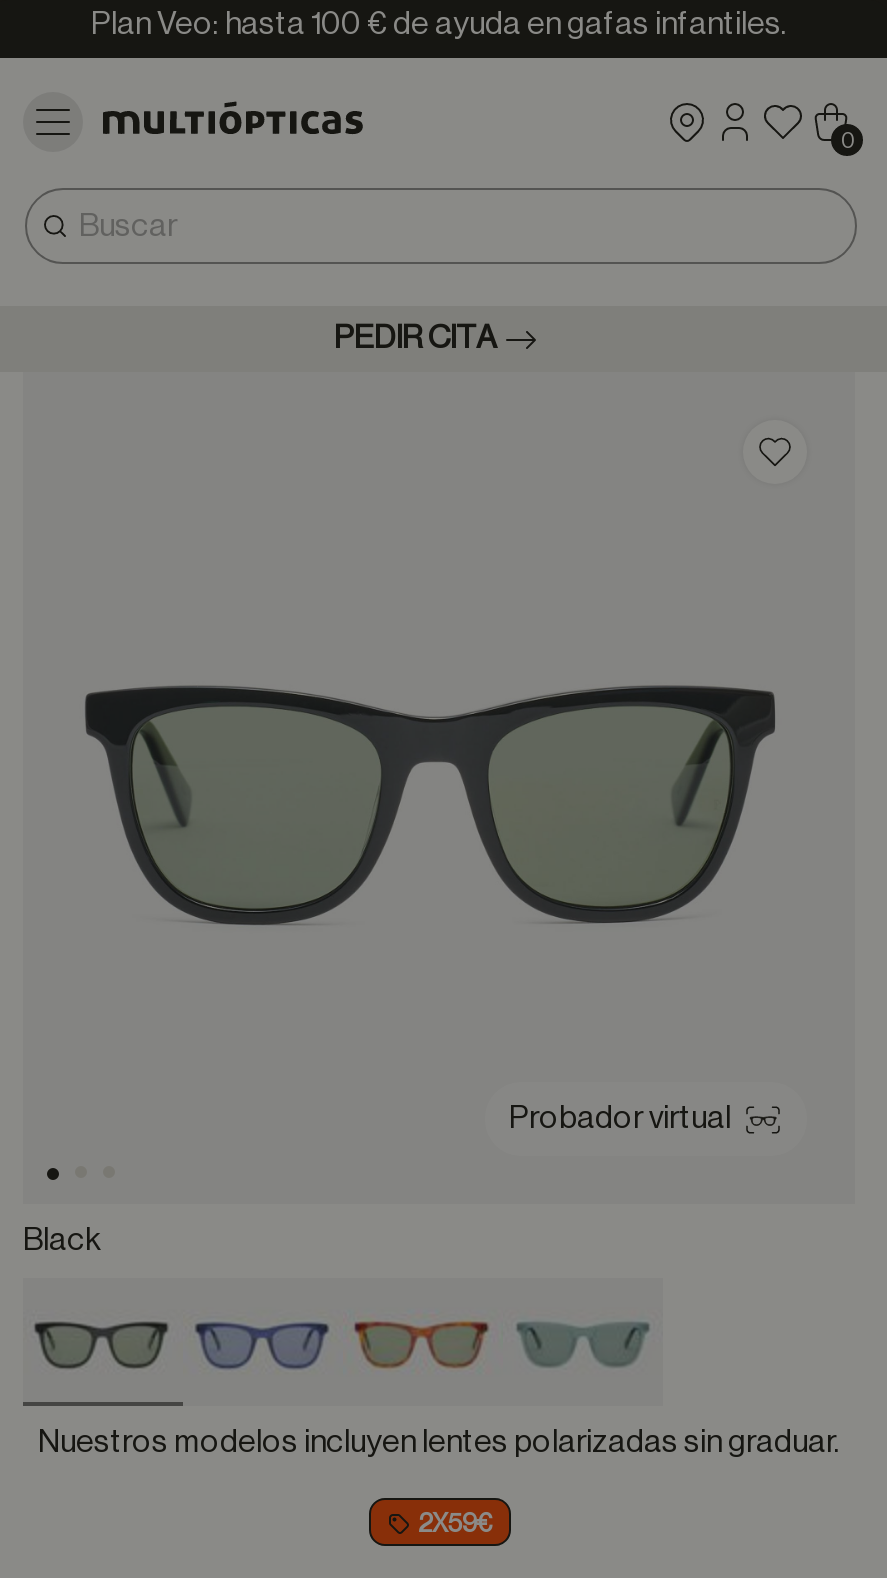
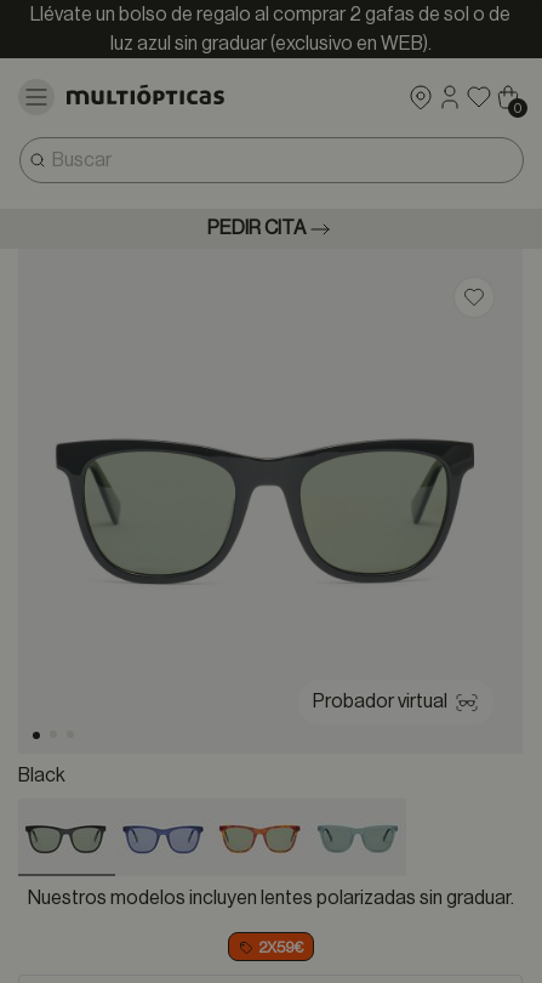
[91,8,787,40] Plan Veo: hasta 100 € de ayuda en gafas infantiles. -> [30,5,510,53] Llévate un bolso de regalo al comprar 2 gafas de sol o de | luz azul sin graduar (exclusivo en WEB).

